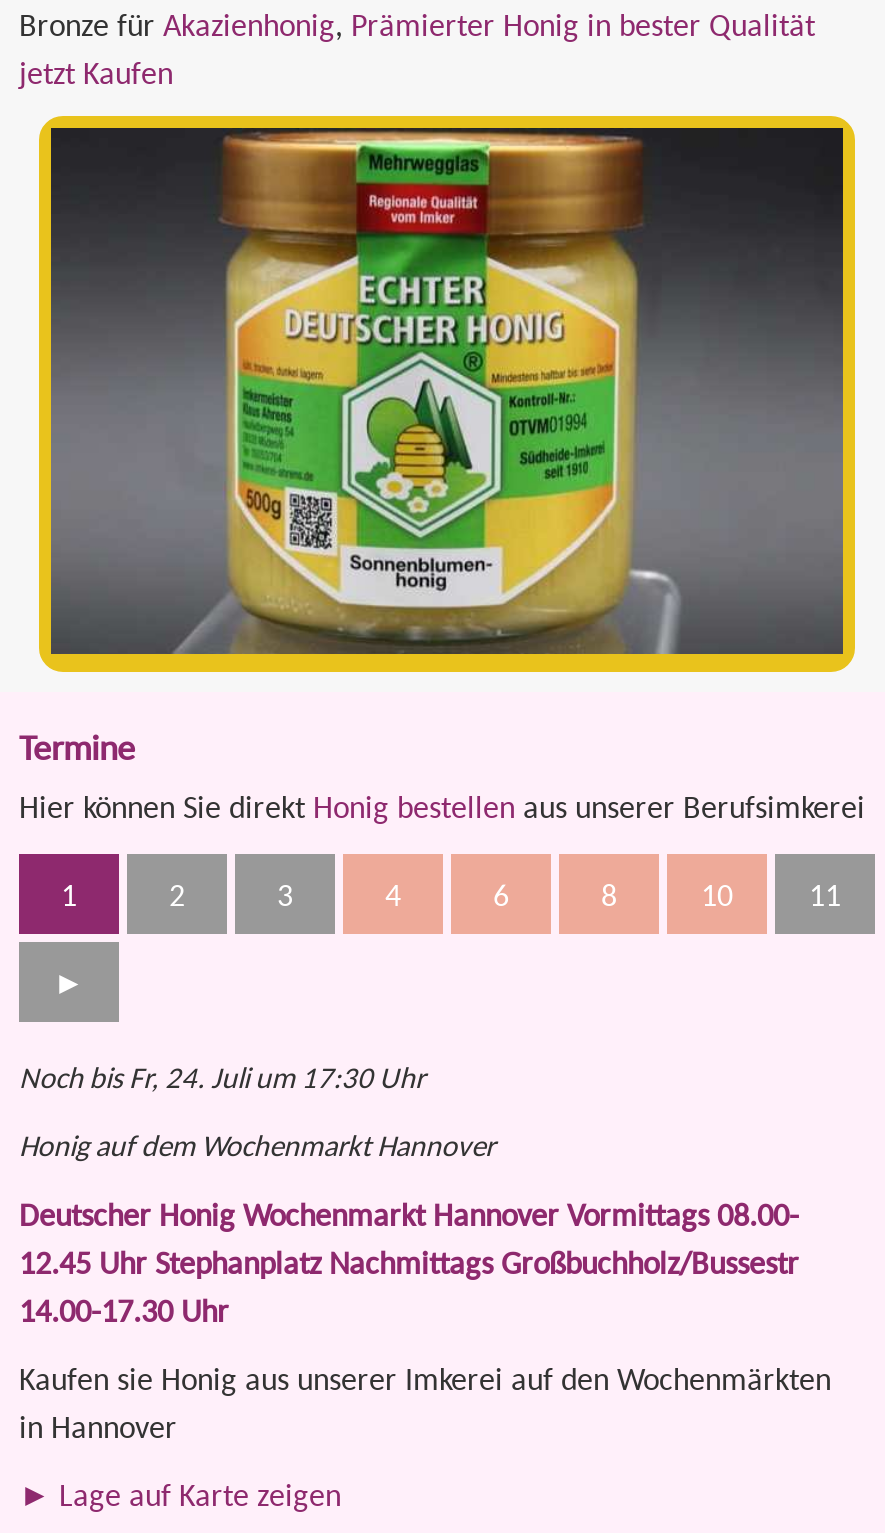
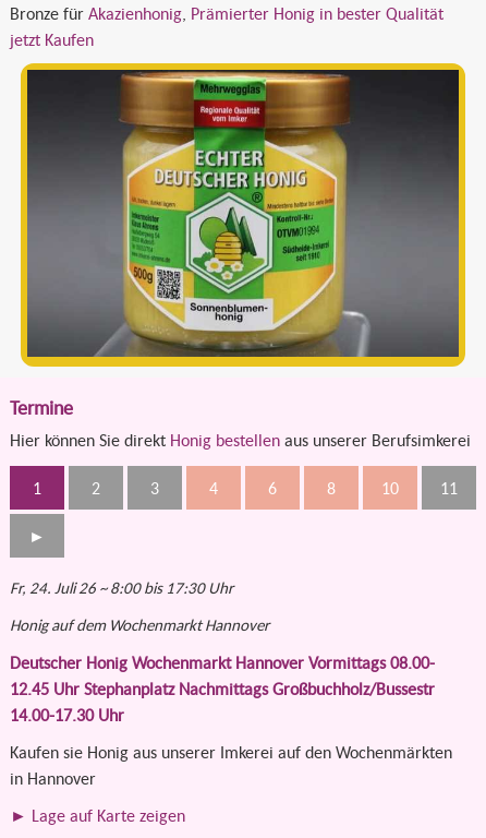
[19,1058,425,1096] Noch bis Fr, 24. Juli um 17:30 Uhr -> [10,577,233,598] Fr, 24. Juli 26 ~ 8:00 bis 17:30 Uhr

